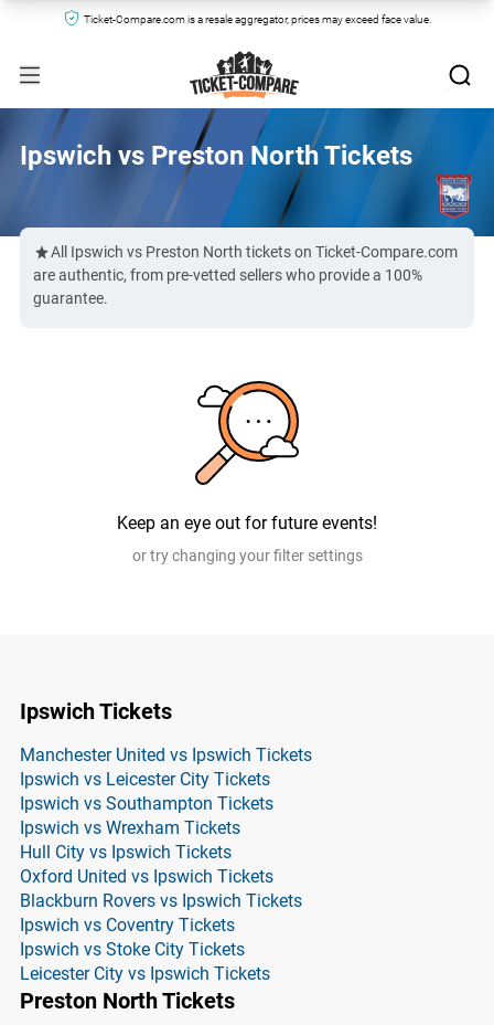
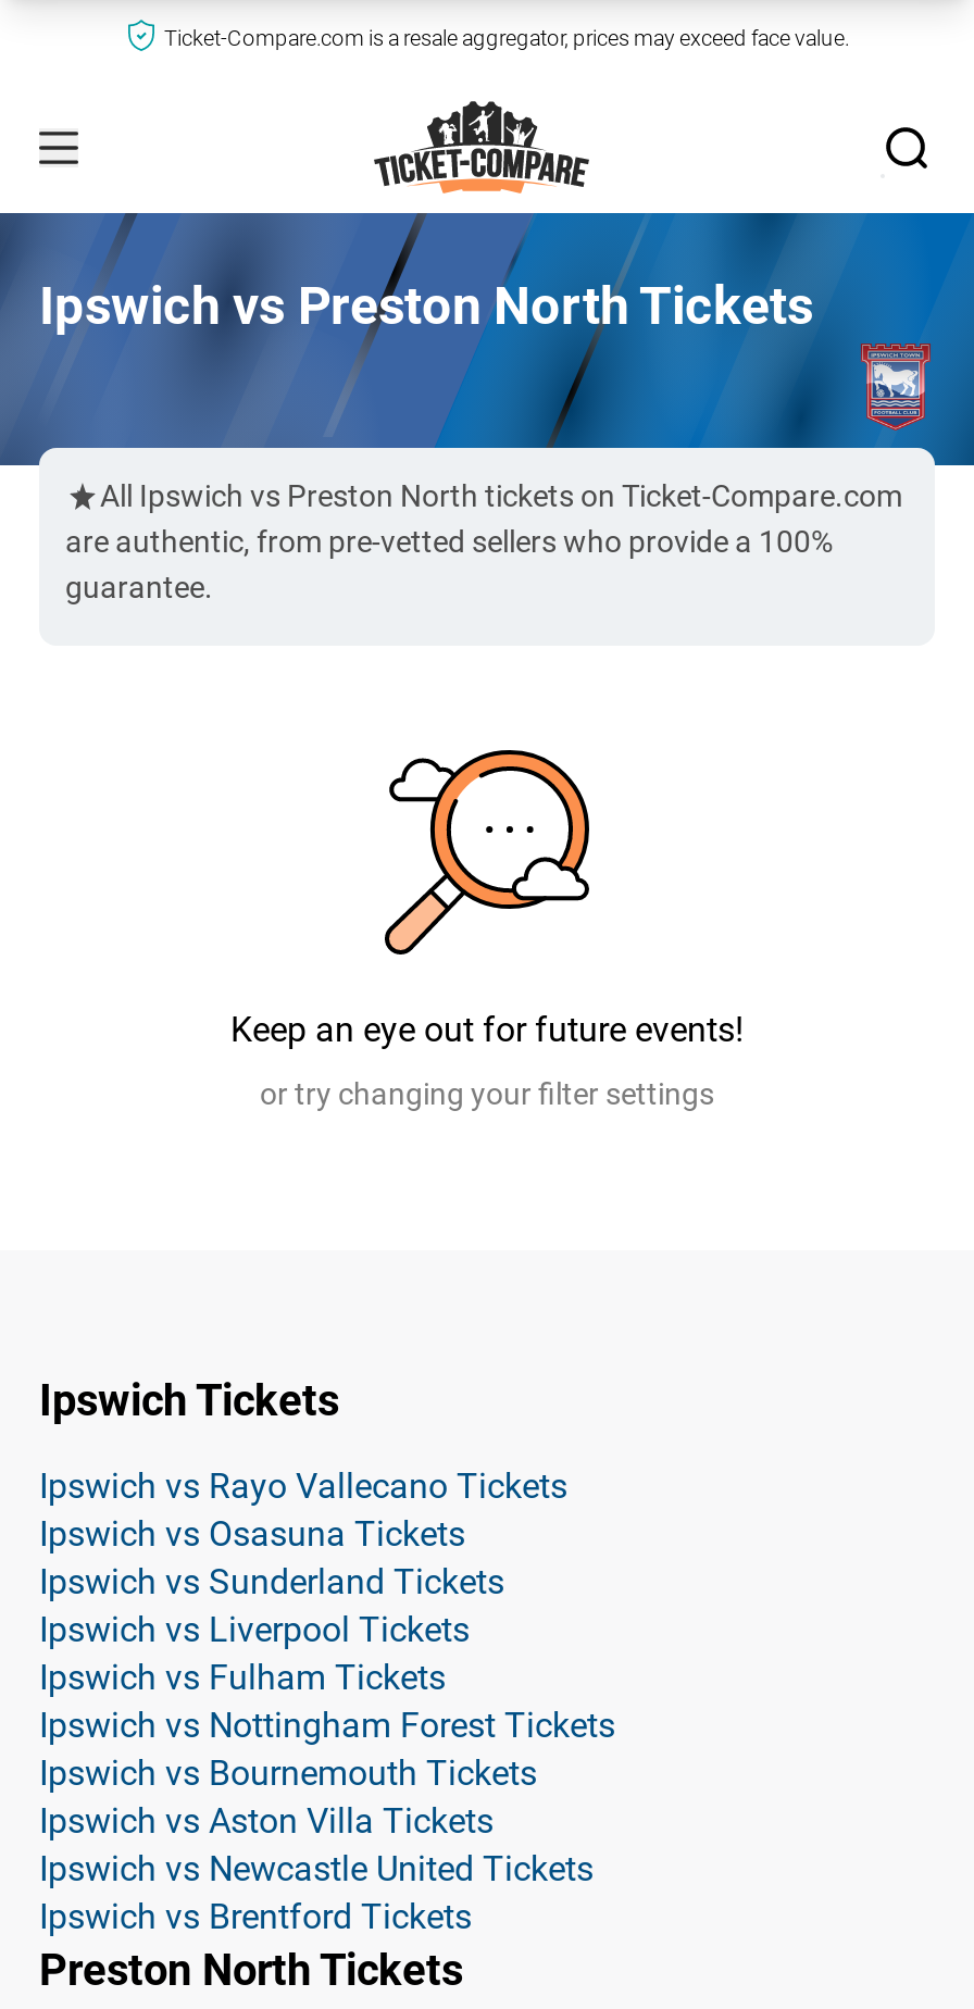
[20,744,312,984] Manchester United vs Ipswich Tickets | Ipswich vs Leicester City Tickets | Ipswich vs Southampton Tickets | Ipswich vs Wrexham Tickets | Hull City vs Ipswich Tickets | Oxford United vs Ipswich Tickets | Blackburn Rovers vs Ipswich Tickets | Ipswich vs Coventry Tickets | Ipswich vs Stoke City Tickets | Leicester City vs Ipswich Tickets -> [39,1465,615,1937] Ipswich vs Rayo Vallecano Tickets | Ipswich vs Osasuna Tickets | Ipswich vs Sunderland Tickets | Ipswich vs Liverpool Tickets | Ipswich vs Fulham Tickets | Ipswich vs Nottingham Forest Tickets | Ipswich vs Bournemouth Tickets | Ipswich vs Aston Villa Tickets | Ipswich vs Newcastle United Tickets | Ipswich vs Brentford Tickets

